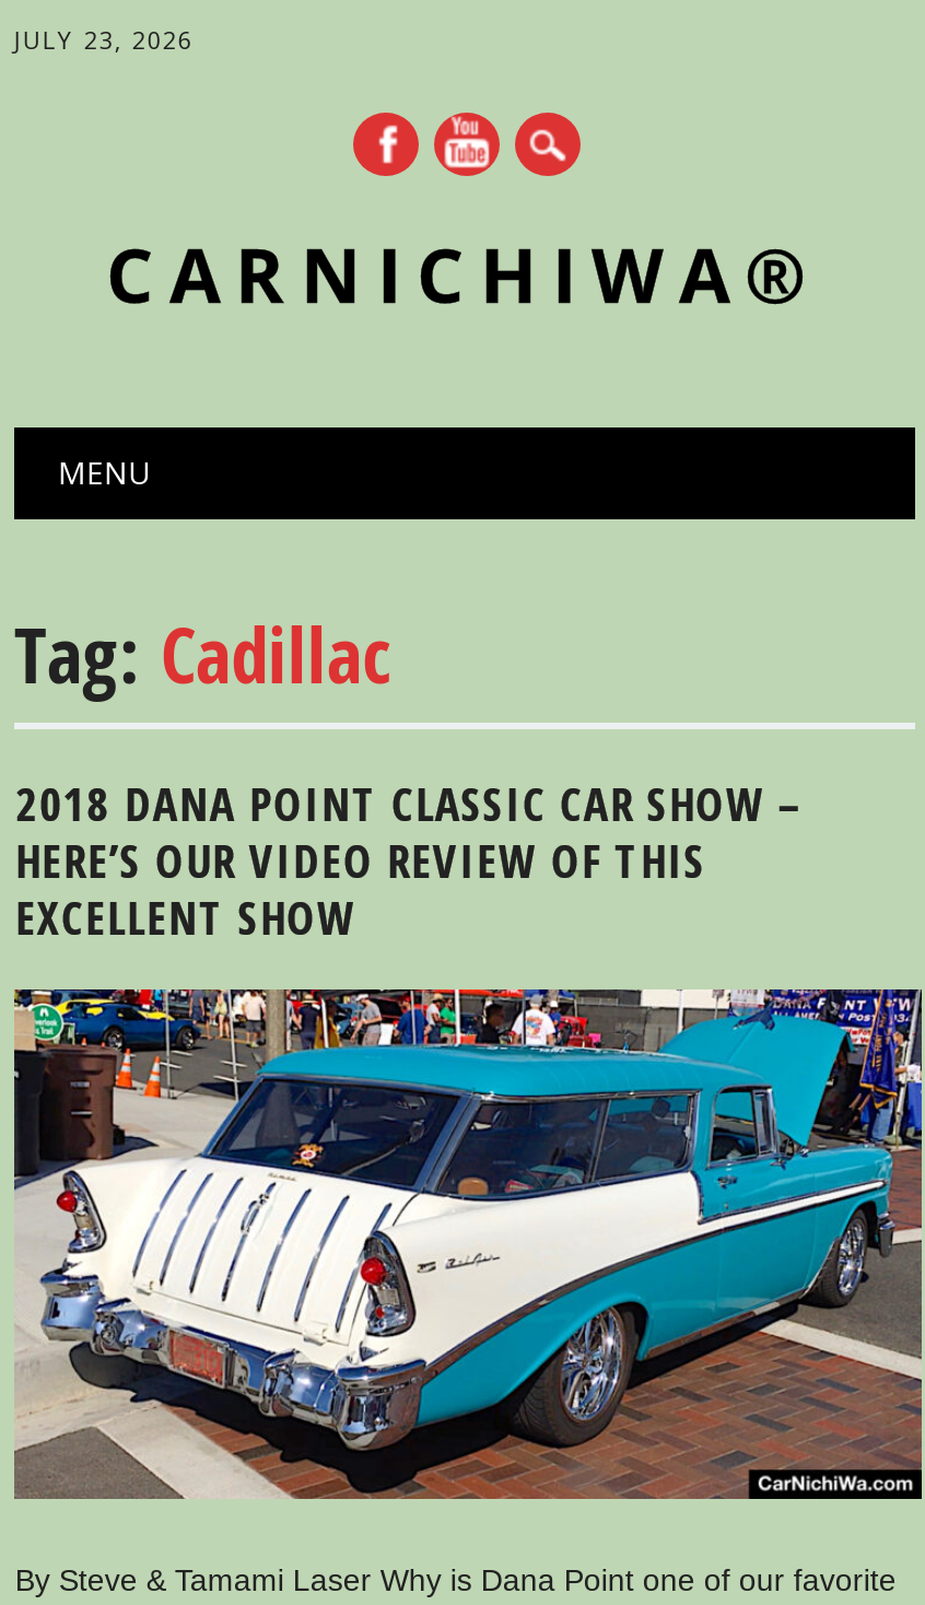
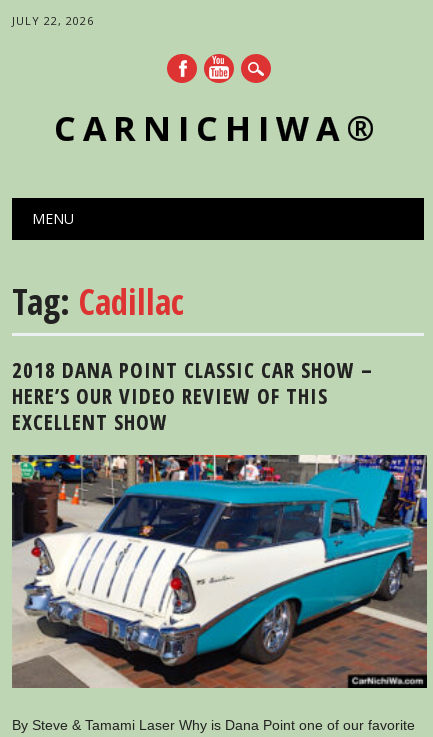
[14,23,193,56] JULY 23, 2026 -> [12,13,94,28] JULY 22, 2026

